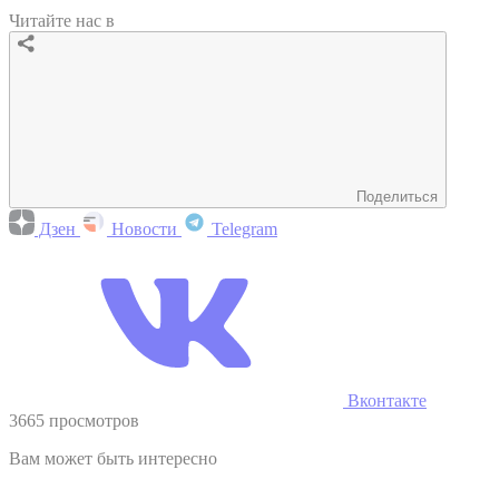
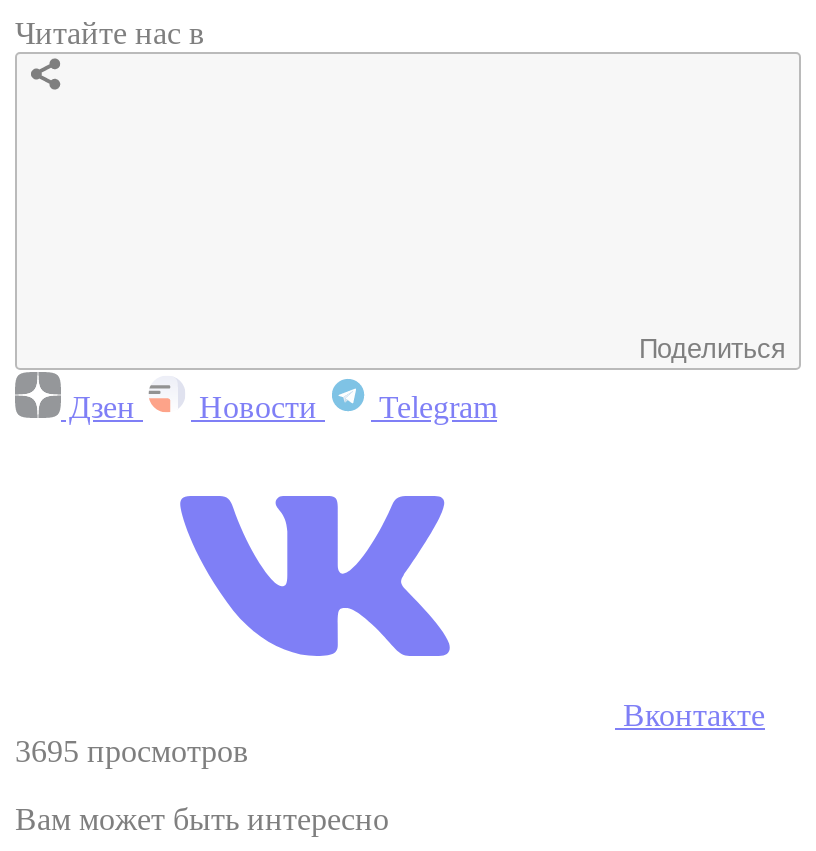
[9,411,139,430] 3665 просмотров -> [15,733,249,767] 3695 просмотров

